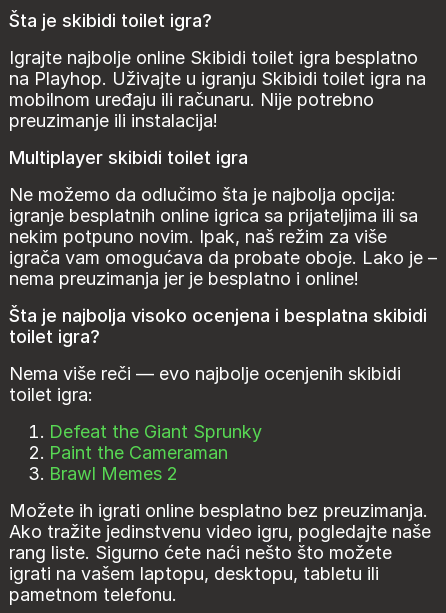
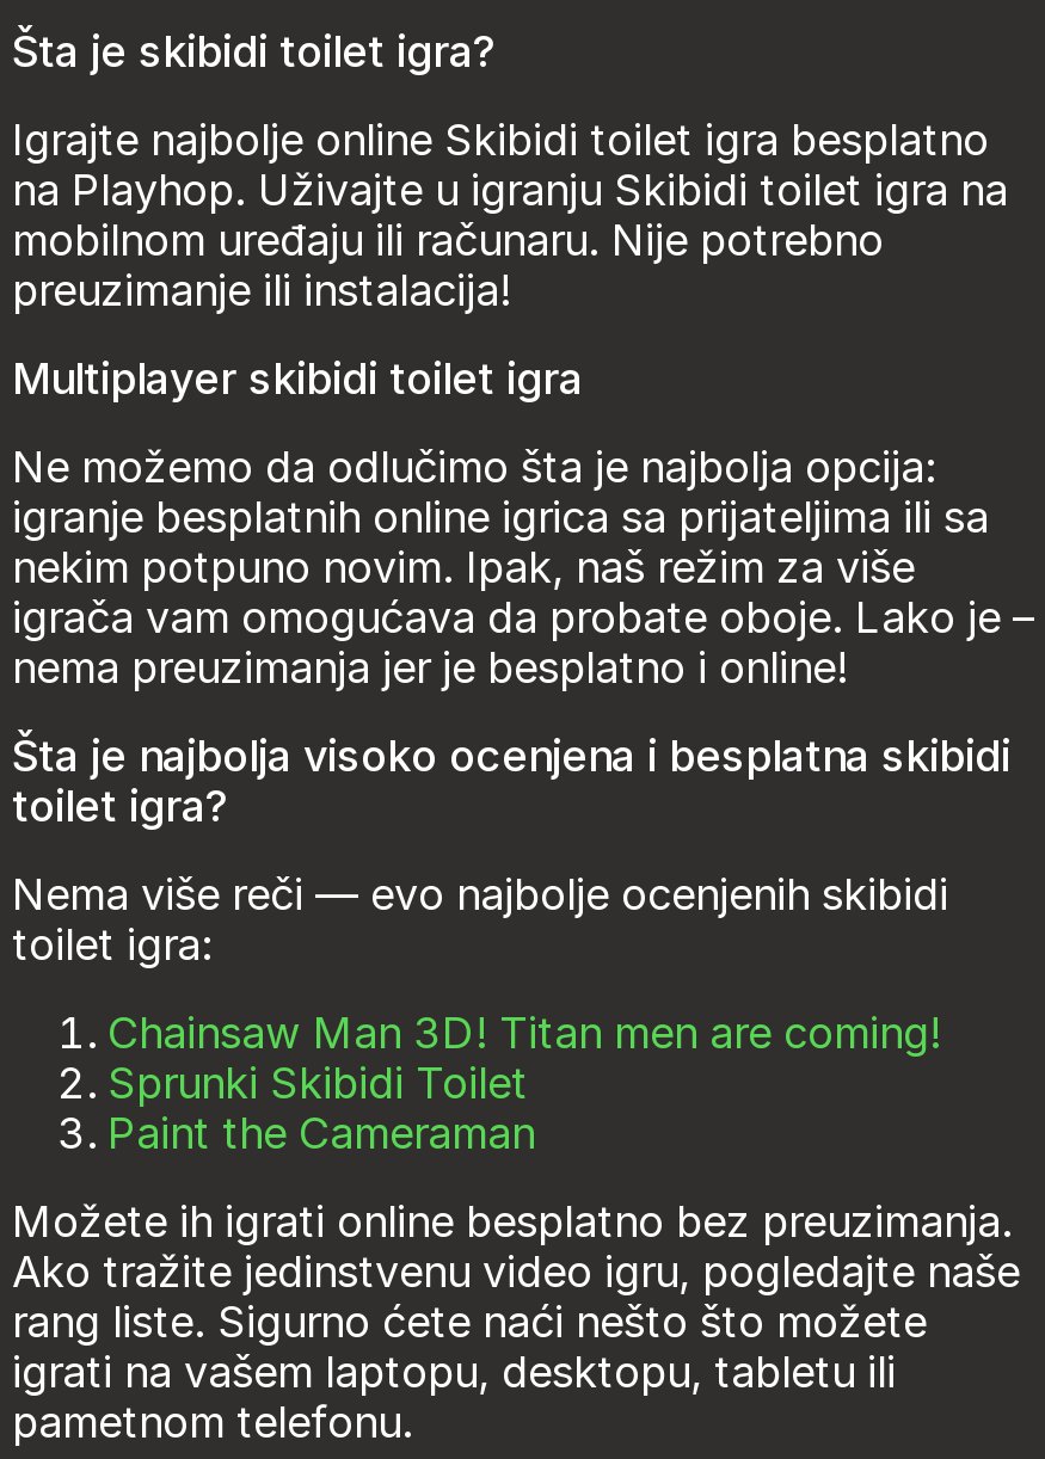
[49,421,262,442] Defeat the Giant Sprunky -> [107,1007,941,1108] Chainsaw Man 3D! Titan men are coming! | Sprunki Skibidi Toilet
moved [49,442,228,463] -> [107,1108,535,1158]: Paint the Cameraman
[49,463,178,484] Brawl Memes 2 -> none

